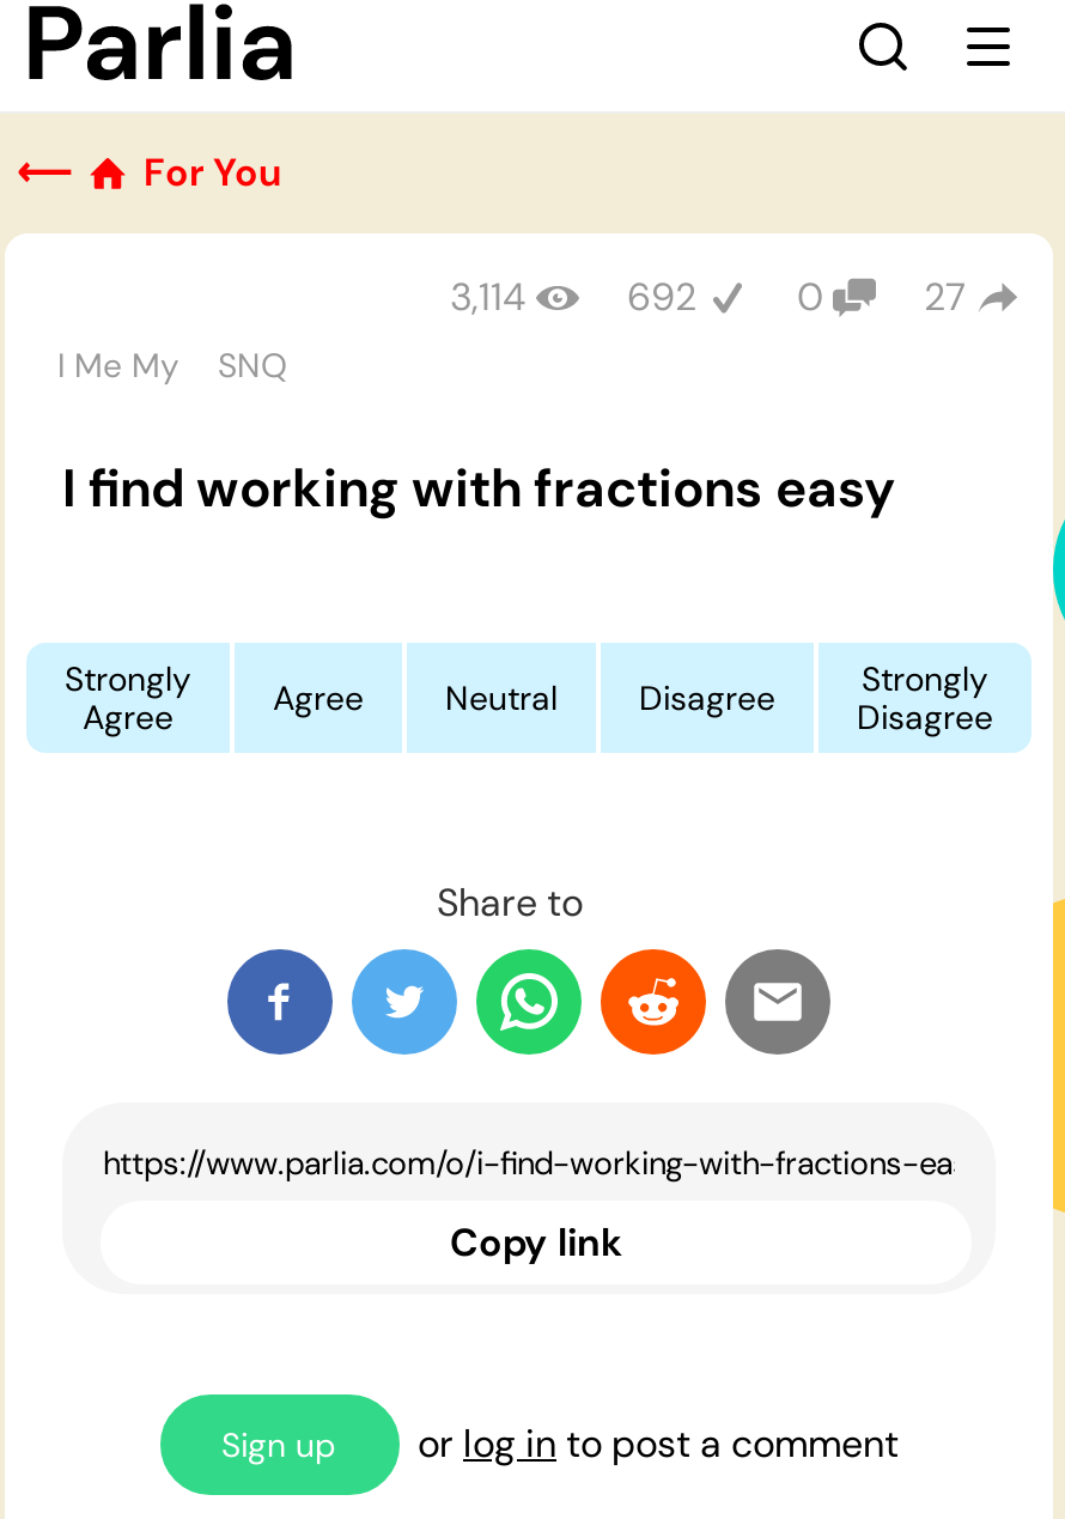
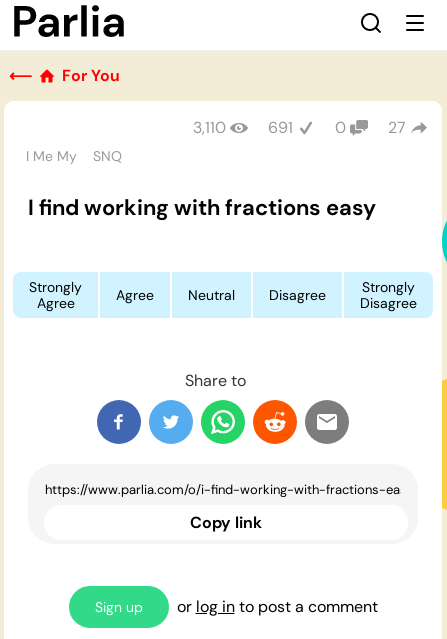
[450,272,527,322] 3,114 -> [193,117,226,138] 3,110
[627,272,696,322] 692 -> [268,117,293,138] 691

